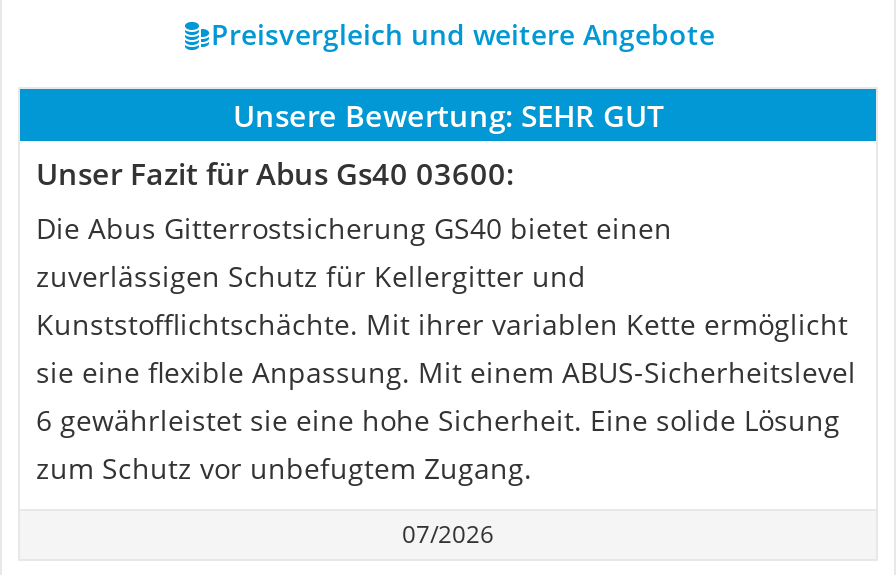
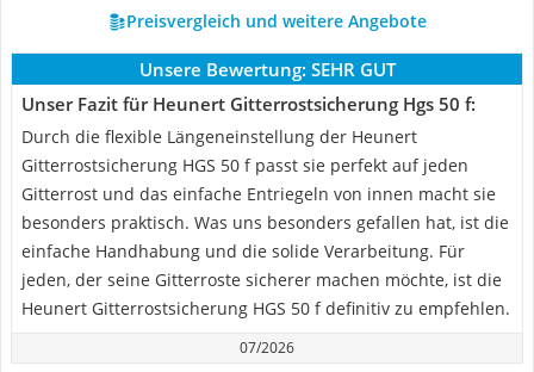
[36,153,856,487] Unser Fazit für Abus Gs40 03600: | Die Abus Gitterrostsicherung GS40 bietet einen | zuverlässigen Schutz für Kellergitter und | Kunststofflichtschächte. Mit ihrer variablen Kette ermöglicht | sie eine flexible Anpassung. Mit einem ABUS-Sicherheitslevel | 6 gewährleistet sie eine hohe Sicherheit. Eine solide Lösung | zum Schutz vor unbefugtem Zugang. -> [21,92,510,320] Unser Fazit für Heunert Gitterrostsicherung Hgs 50 f: | Durch die flexible Längeneinstellung der Heunert | Gitterrostsicherung HGS 50 f passt sie perfekt auf jeden | Gitterrost und das einfache Entriegeln von innen macht sie | besonders praktisch. Was uns besonders gefallen hat, ist die | einfache Handhabung und die solide Verarbeitung. Für | jeden, der seine Gitterroste sicherer machen möchte, ist die | Heunert Gitterrostsicherung HGS 50 f definitiv zu empfehlen.

